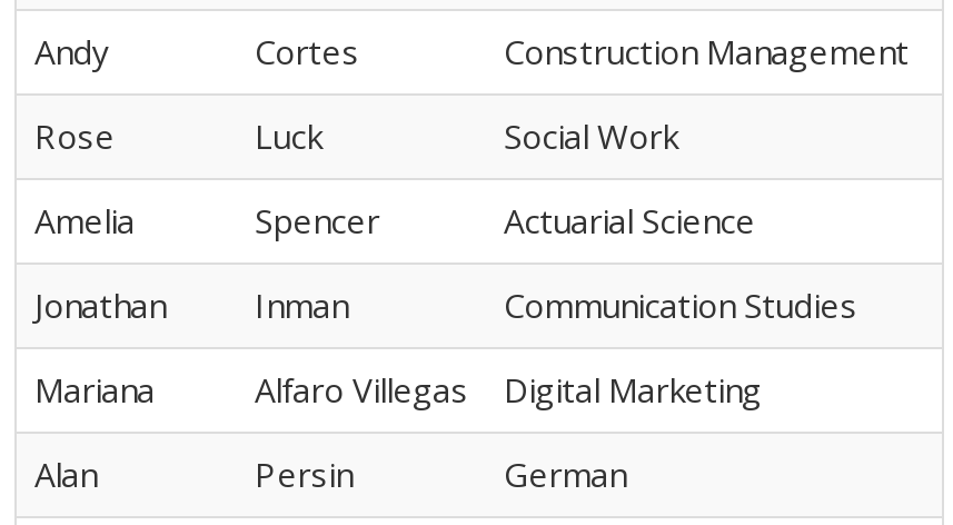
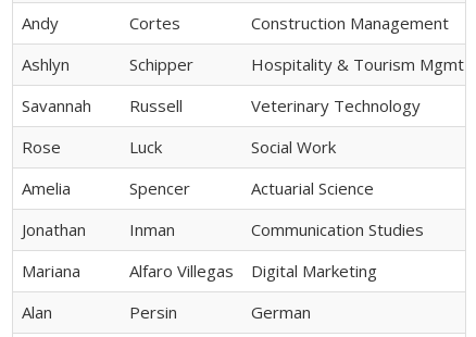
none -> [22,53,464,116] Ashlyn | Schipper | Hospitality & Tourism Mgmt | Savannah | Russell | Veterinary Technology

